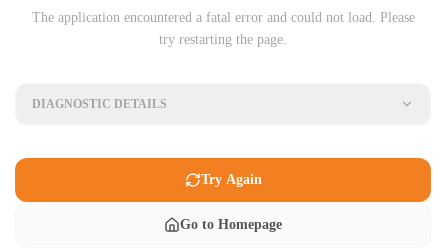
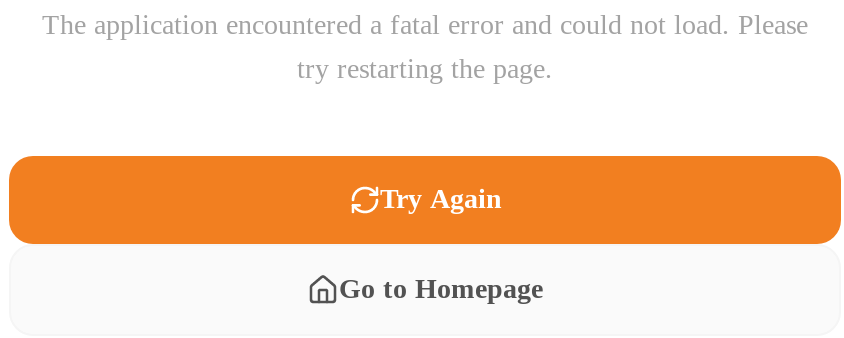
[32,97,167,111] DIAGNOSTIC DETAILS -> none

